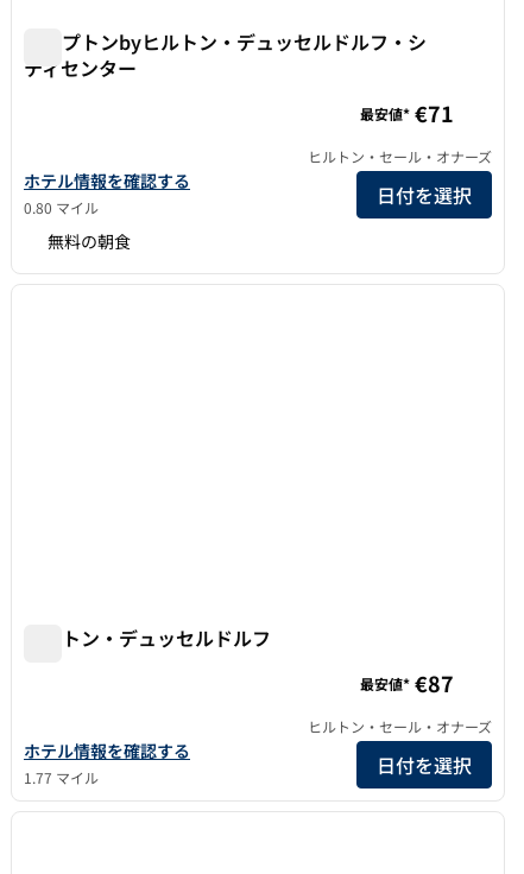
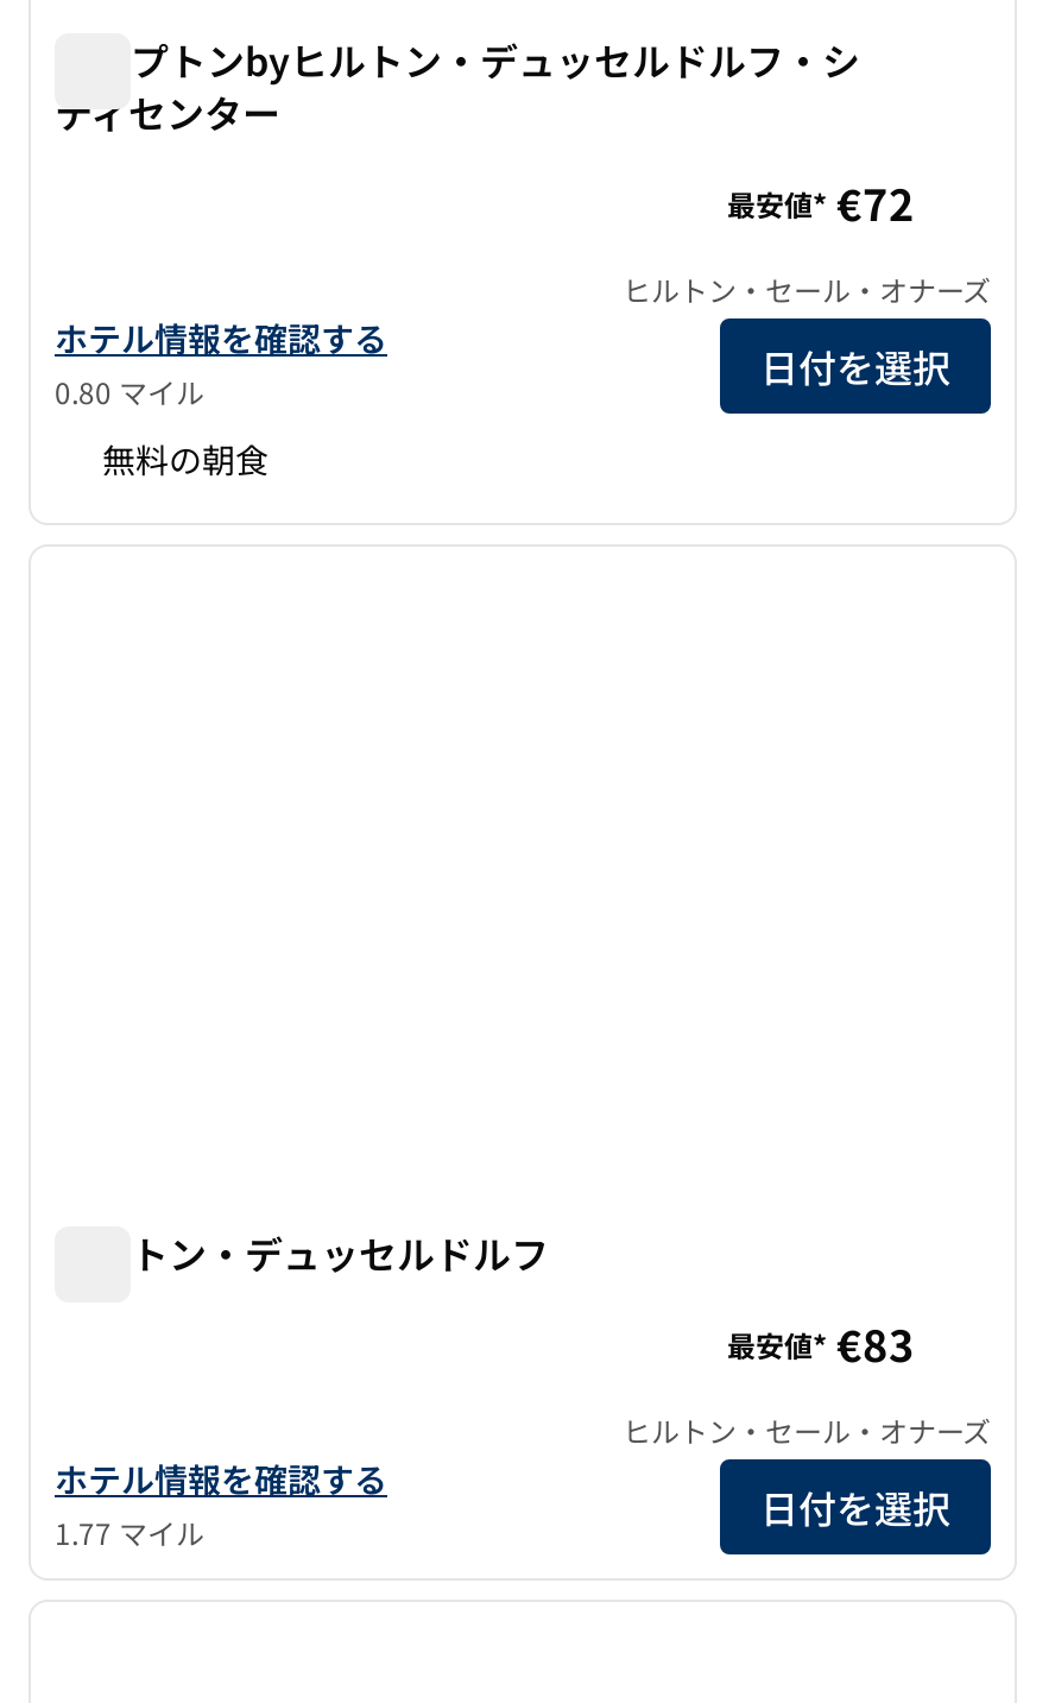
[360,98,454,129] 最安値* €71 -> [727,172,915,234] 最安値* €72
[360,668,454,699] 最安値* €87 -> [727,1313,915,1375] 最安値* €83

